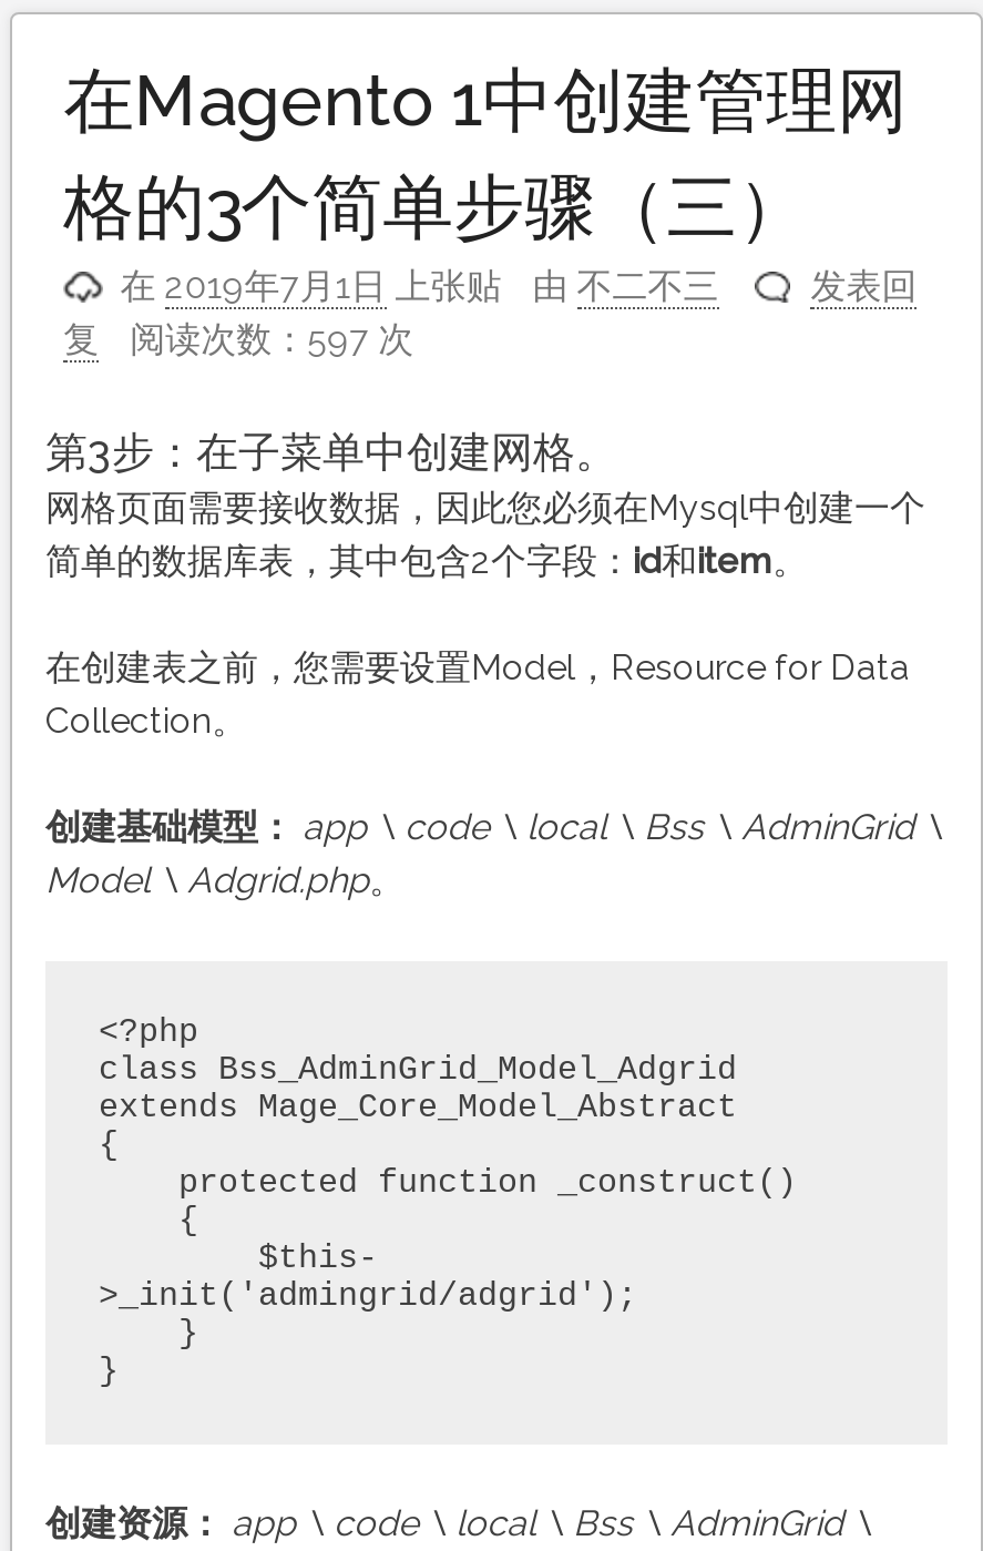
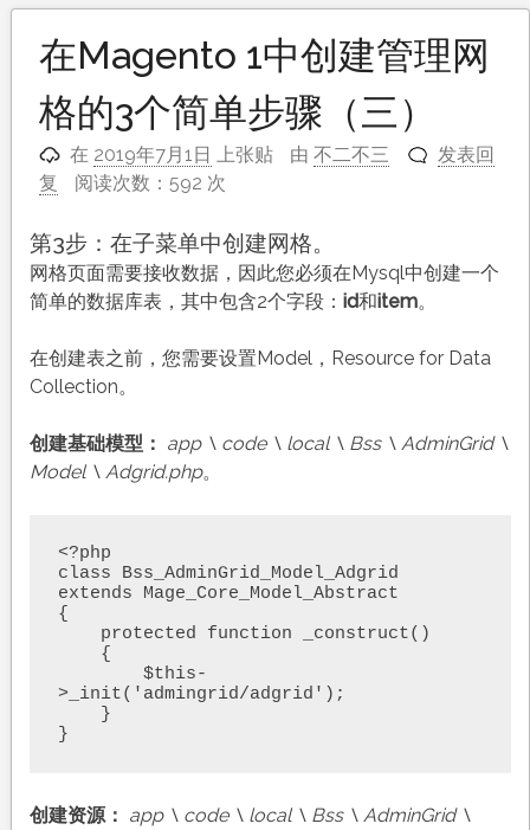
[63,319,414,361] 复 阅读次数：597 次 -> [39,172,226,194] 复 阅读次数：592 次

